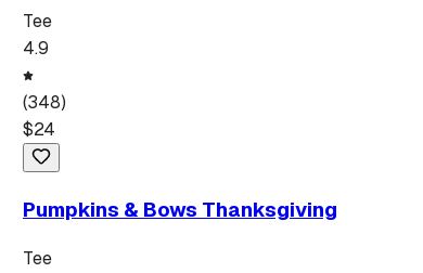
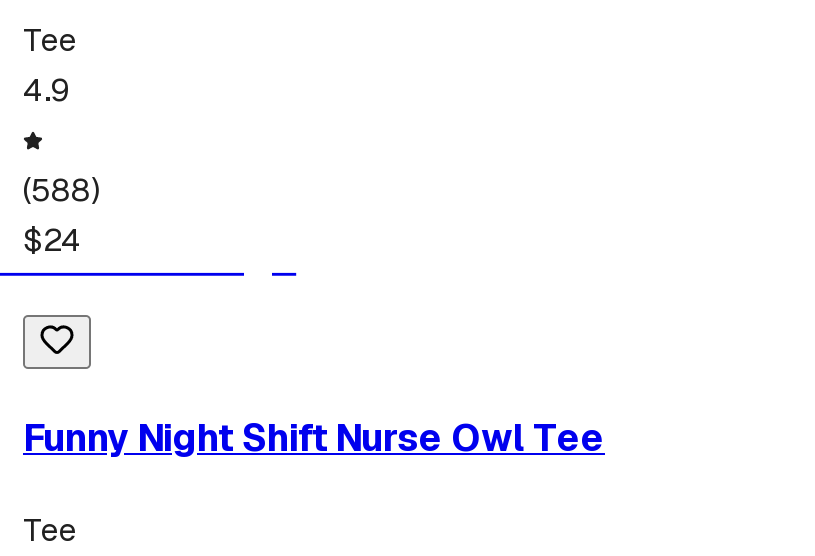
[23,91,66,114] (348) -> [23,170,101,212] (588)
[23,196,337,223] Pumpkins & Bows Thanksgiving -> [23,413,605,463] Funny Night Shift Nurse Owl Tee

